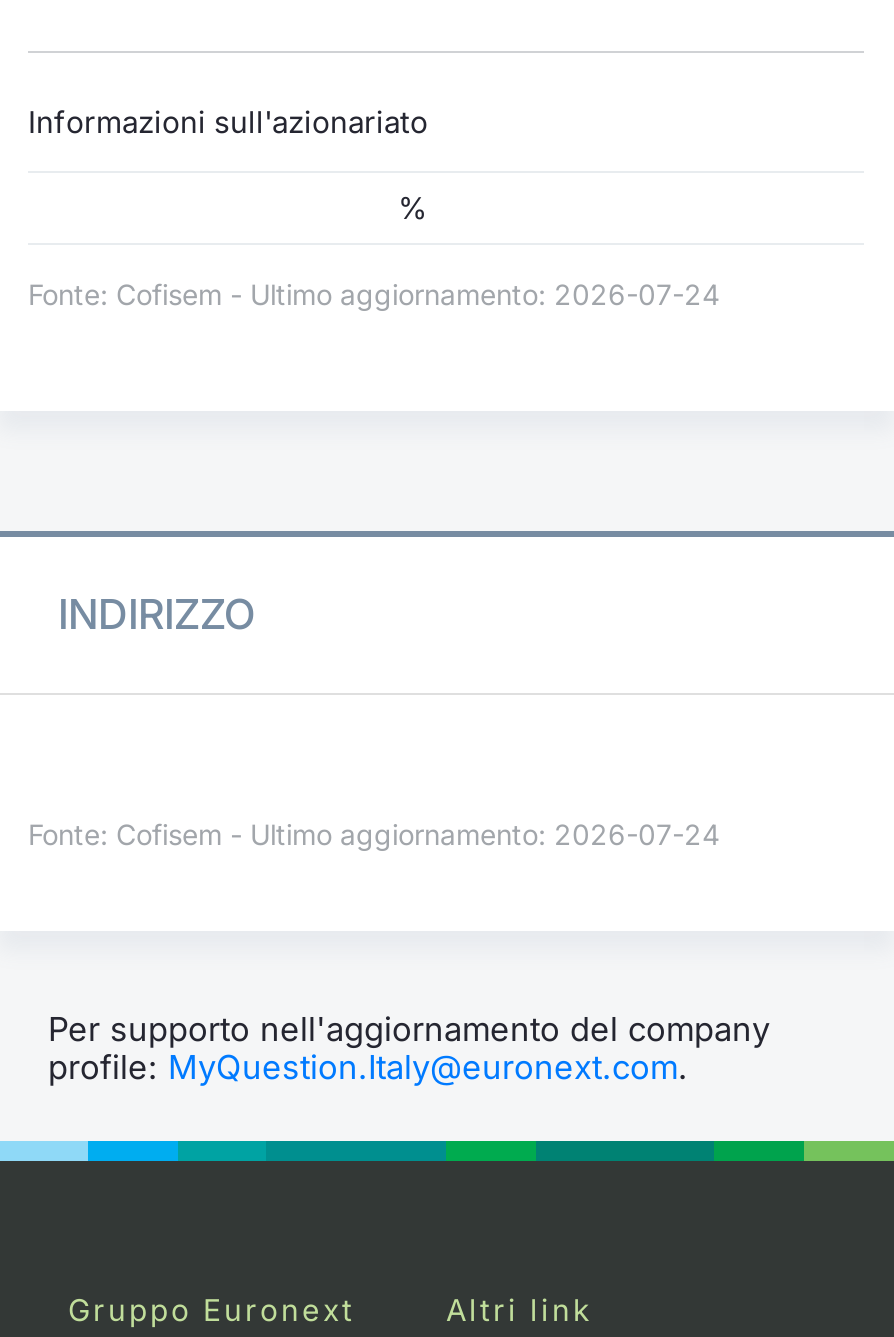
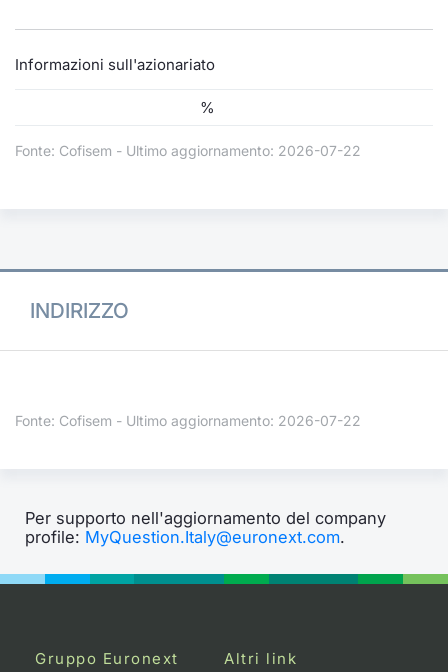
[28,276,720,310] Fonte: Cofisem - Ultimo aggiornamento: 2026-07-24 -> [15,141,361,158] Fonte: Cofisem - Ultimo aggiornamento: 2026-07-22
[28,817,720,851] Fonte: Cofisem - Ultimo aggiornamento: 2026-07-24 -> [15,412,361,429] Fonte: Cofisem - Ultimo aggiornamento: 2026-07-22

